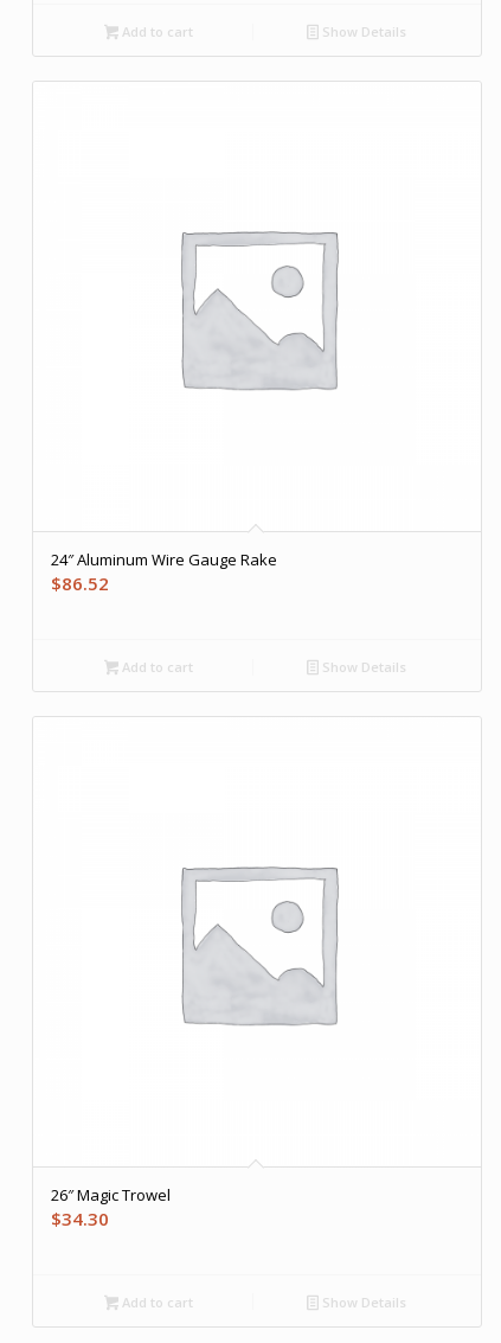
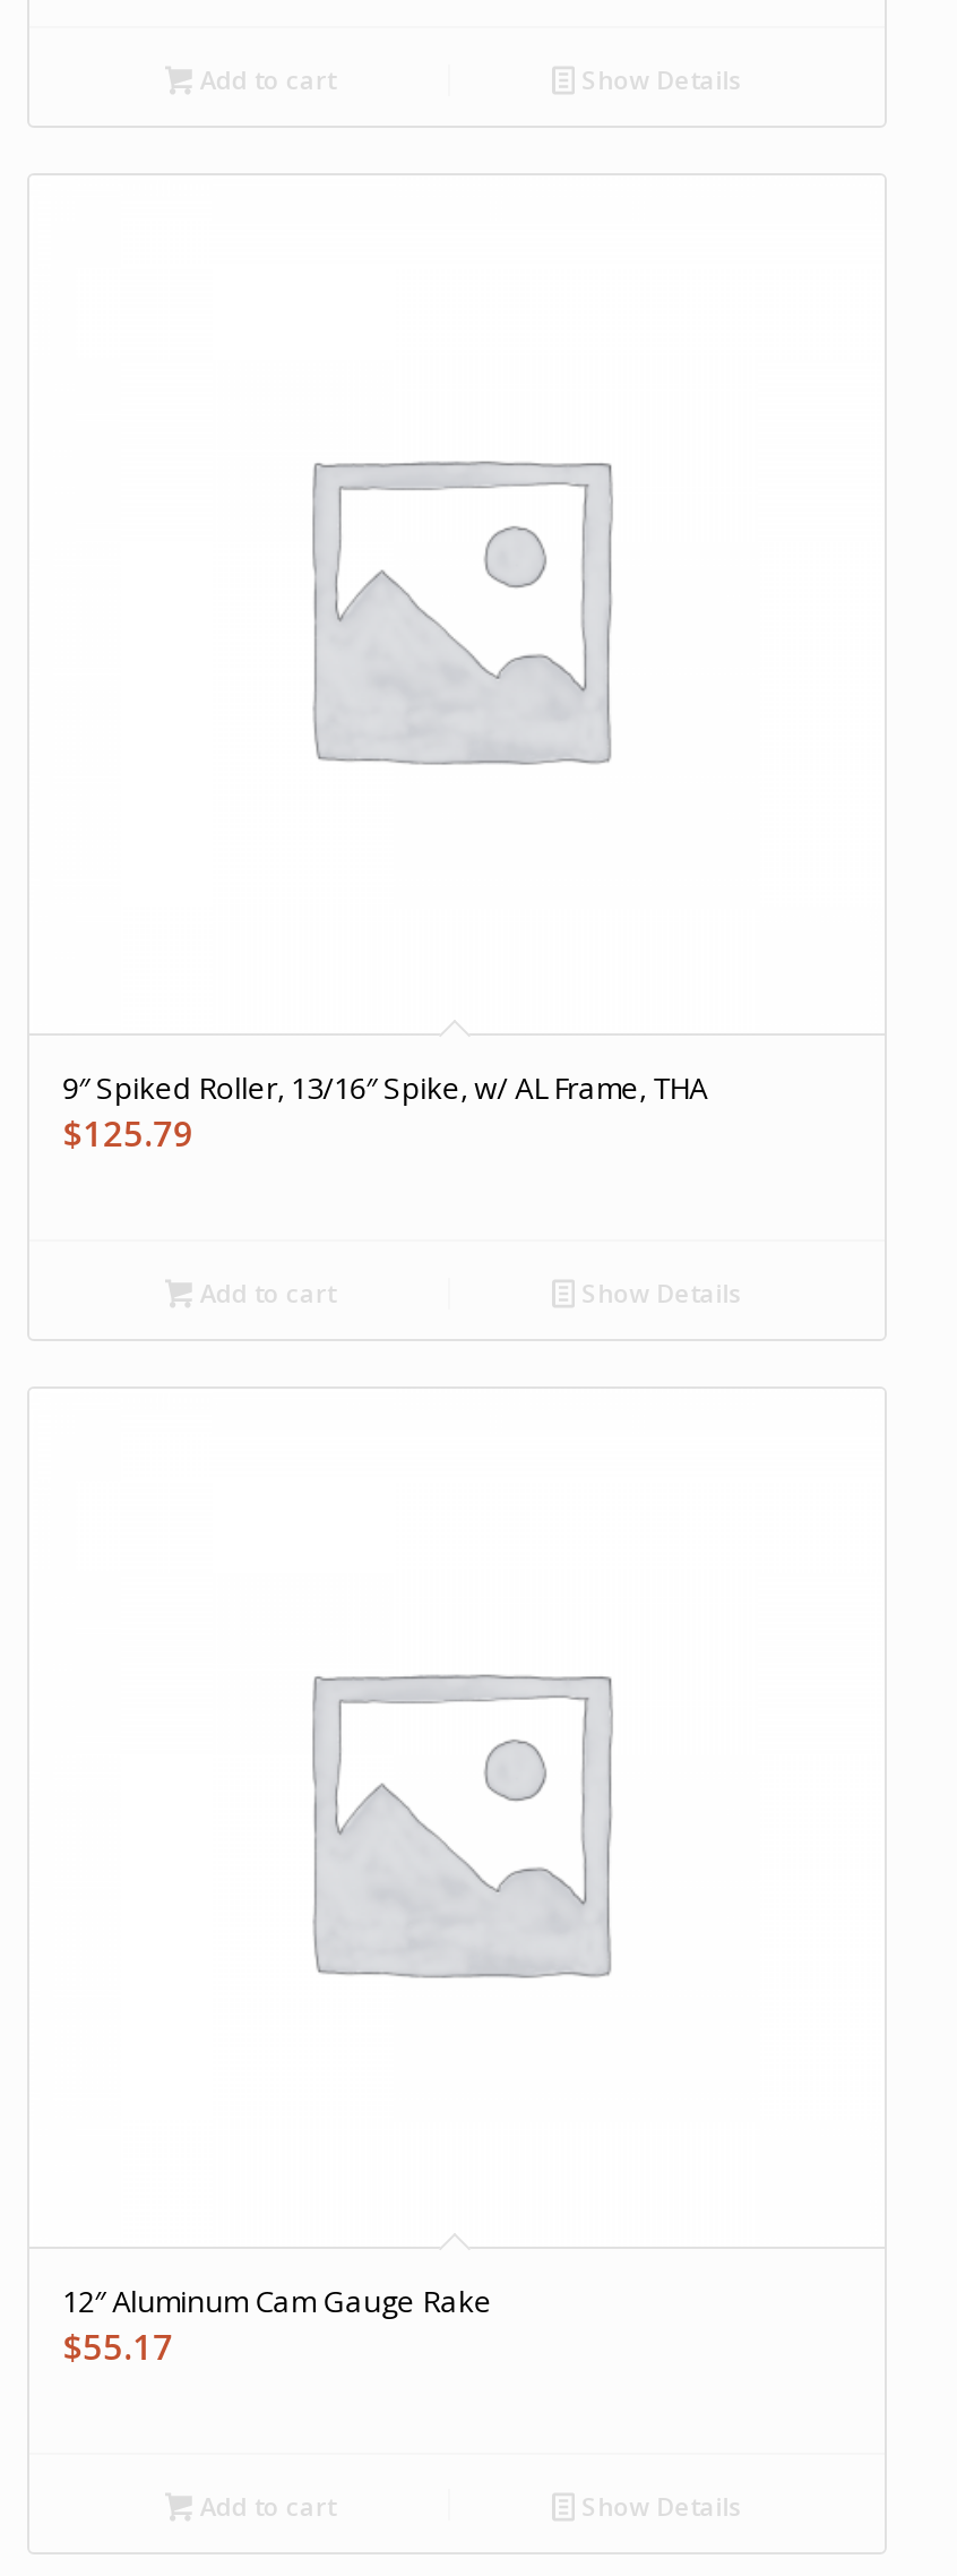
[50,549,277,595] 24″ Aluminum Wire Gauge Rake | $86.52 -> [62,1068,707,1156] 9″ Spiked Roller, 13/16″ Spike, w/ AL Frame, THA | $125.79
[50,1184,170,1230] 26″ Magic Trowel | $34.30 -> [62,2281,492,2369] 12″ Aluminum Cam Gauge Rake | $55.17

